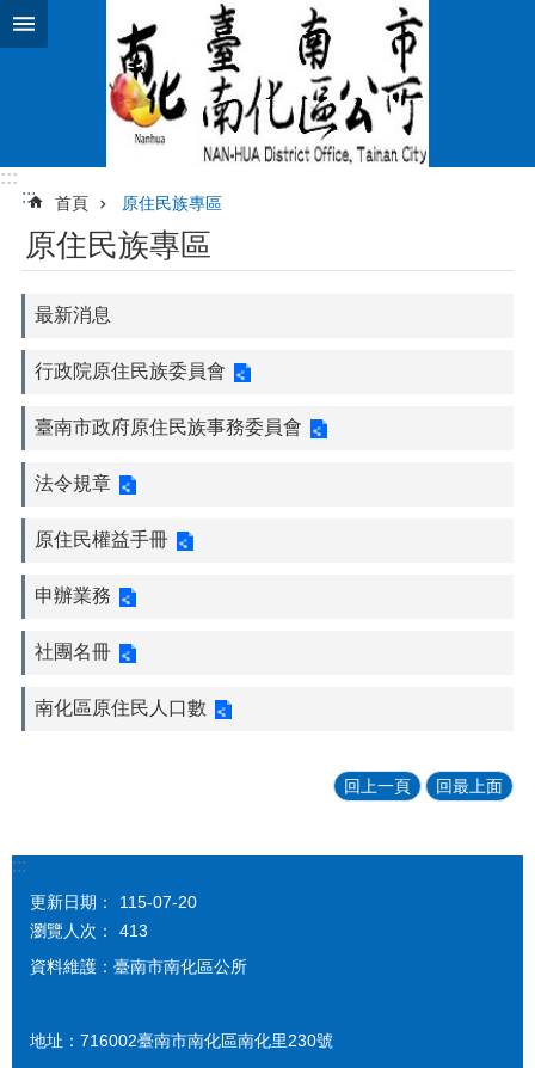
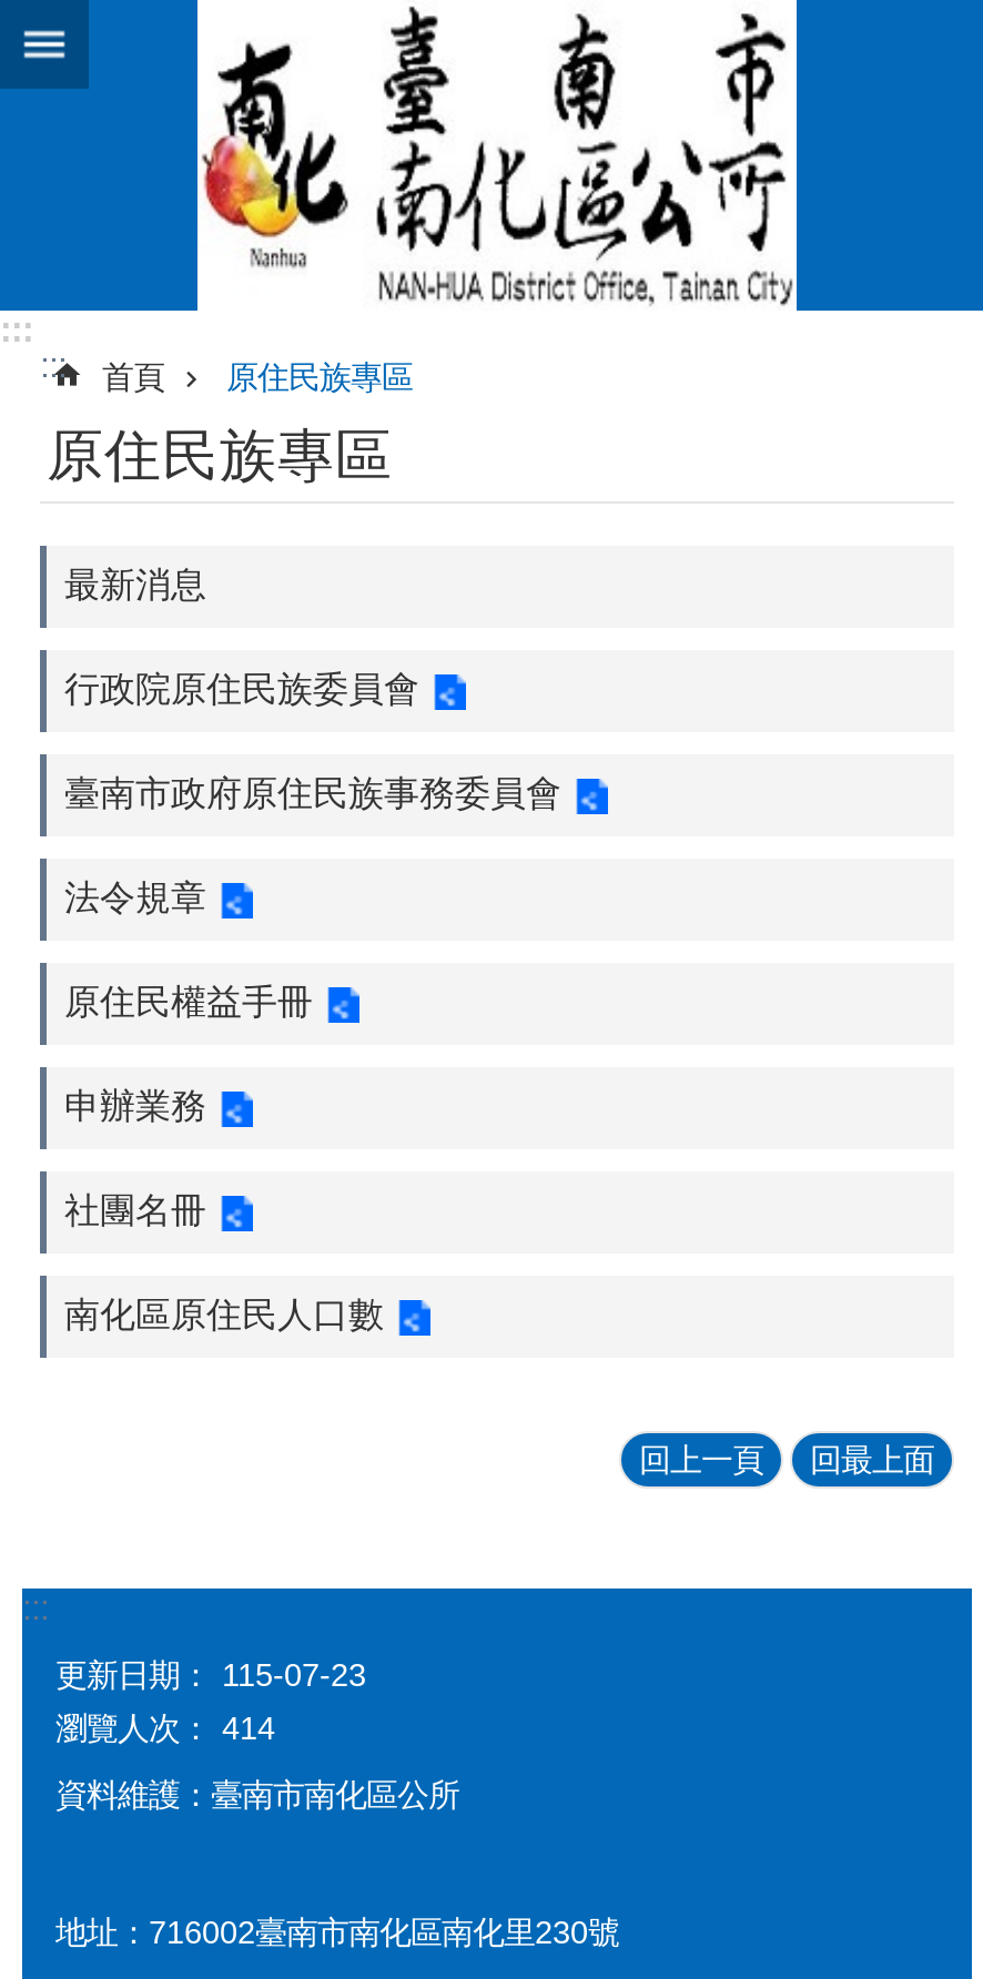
[30,892,197,912] 更新日期： 115-07-20 -> [55,1657,366,1693] 更新日期： 115-07-23
[30,921,148,940] 瀏覽人次： 413 -> [55,1711,275,1746] 瀏覽人次： 414

